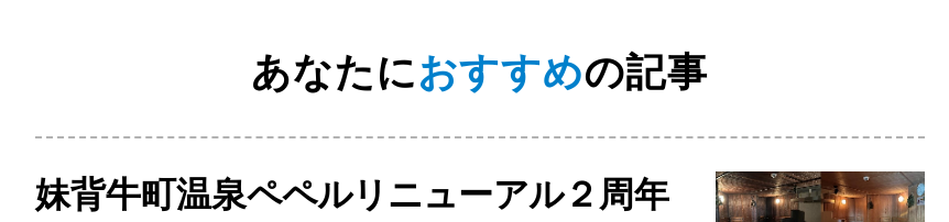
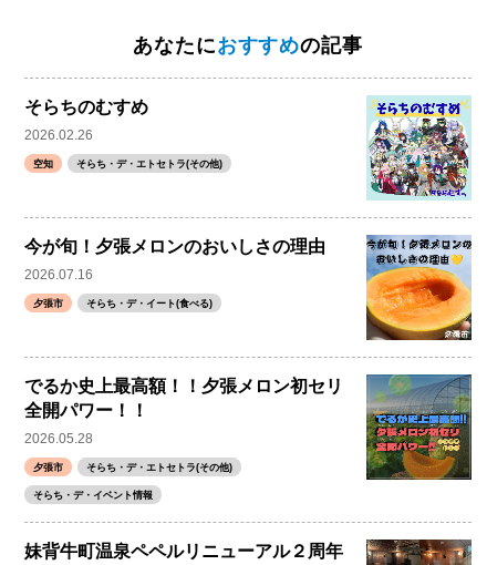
none -> [24,98,222,170] そらちのむすめ | 2026.02.26 | 空知 | そらち・デ・エトセトラ(その他)
none -> [24,234,473,341] [image] | 今が旬！夕張メロンのおいしさの理由 | 2026.07.16 | 夕張市 | そらち・デ・イート(食べる)
none -> [24,373,473,501] [image] | でるか史上最高額！！夕張メロン初セリ | 全開パワー！！ | 2026.05.28 | 夕張市 | そらち・デ・エトセトラ(その他) | そらち・デ・イベント情報
none -> [366,95,472,201] [image]

